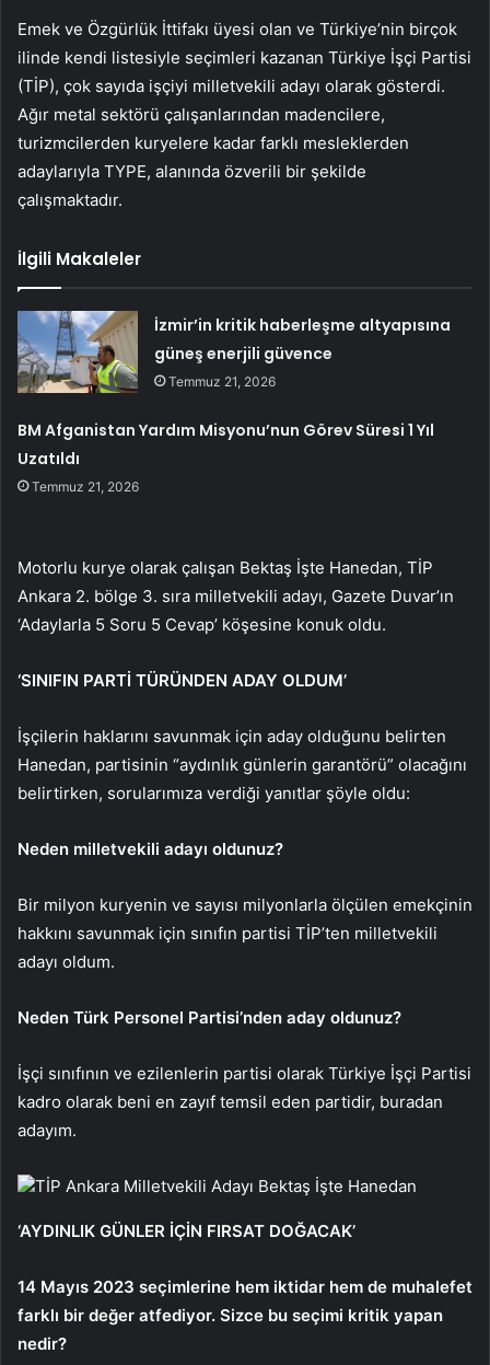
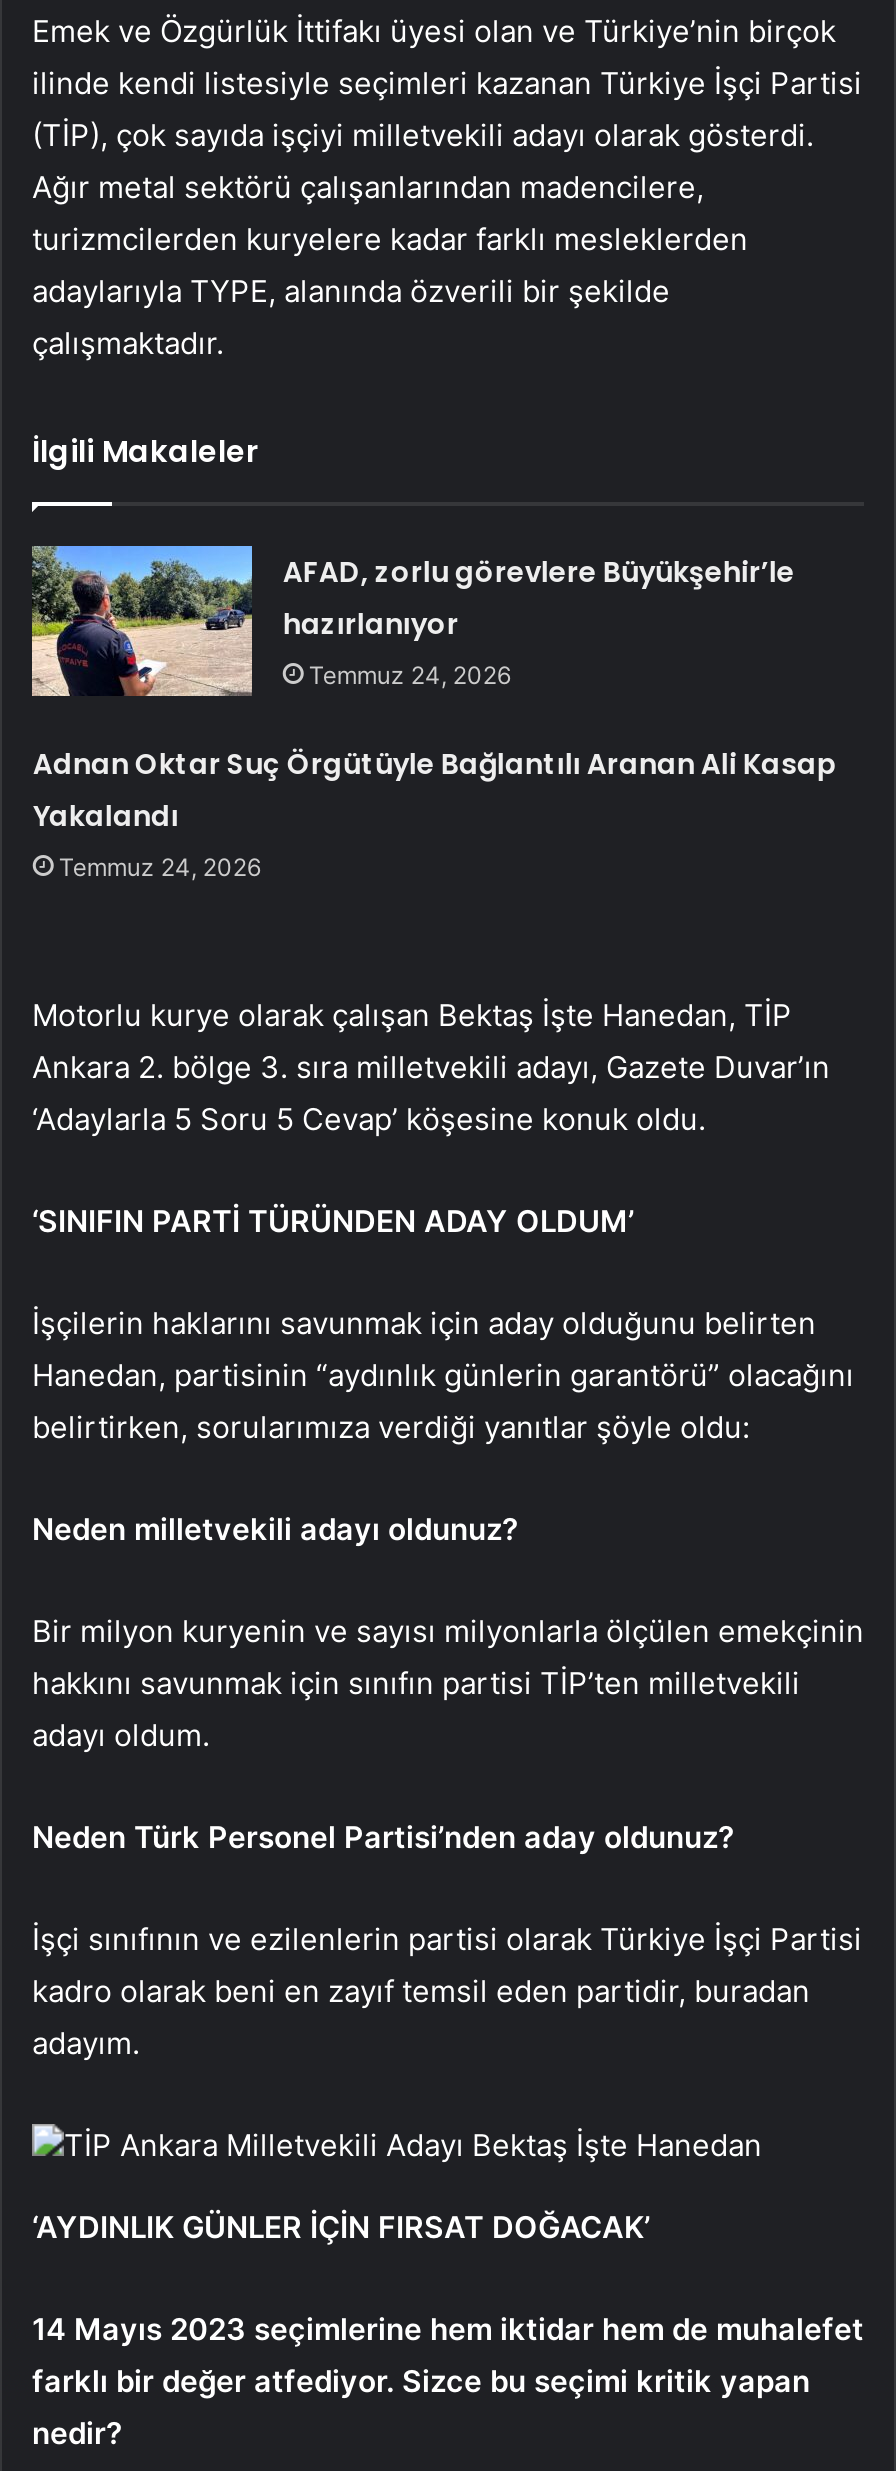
[16,310,451,394] [image] | İzmir’in kritik haberleşme altyapısına | güneş enerjili güvence | Temmuz 21, 2026 -> [30,544,795,698] [image] | AFAD, zorlu görevlere Büyükşehir’le | hazırlanıyor | Temmuz 24, 2026
[18,419,435,494] BM Afganistan Yardım Misyonu’nun Görev Süresi 1 Yıl | Uzatıldı | Temmuz 21, 2026 -> [33,743,837,881] Adnan Oktar Suç Örgütüyle Bağlantılı Aranan Ali Kasap | Yakalandı | Temmuz 24, 2026

